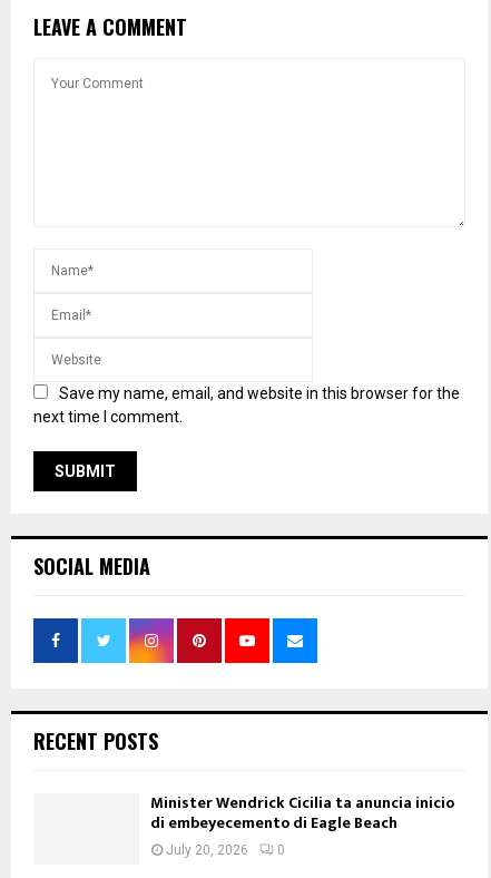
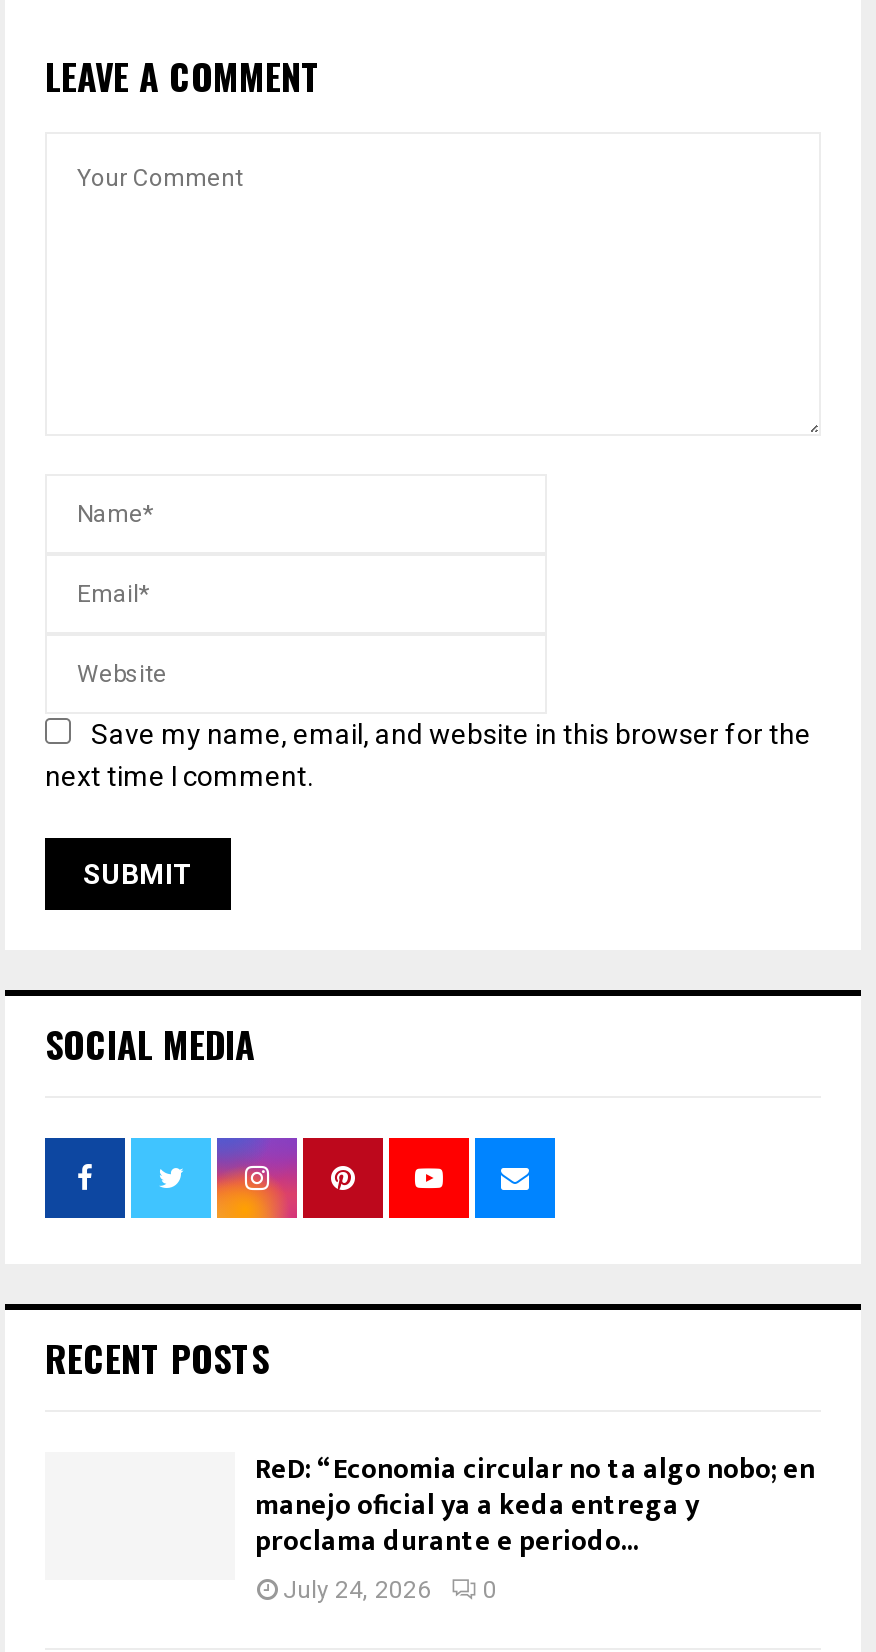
[150,791,454,859] Minister Wendrick Cicilia ta anuncia inicio | di embeyecemento di Eagle Beach | July 20, 2026 -> [255,1447,815,1605] ReD: “ Economia circular no ta algo nobo; en | manejo oficial ya a keda entrega y | proclama durante e periodo... | July 24, 2026

